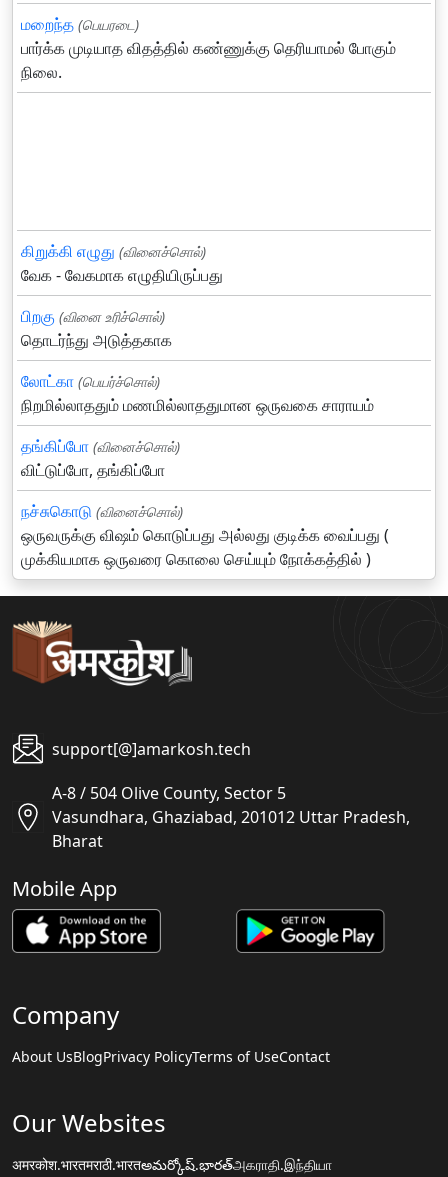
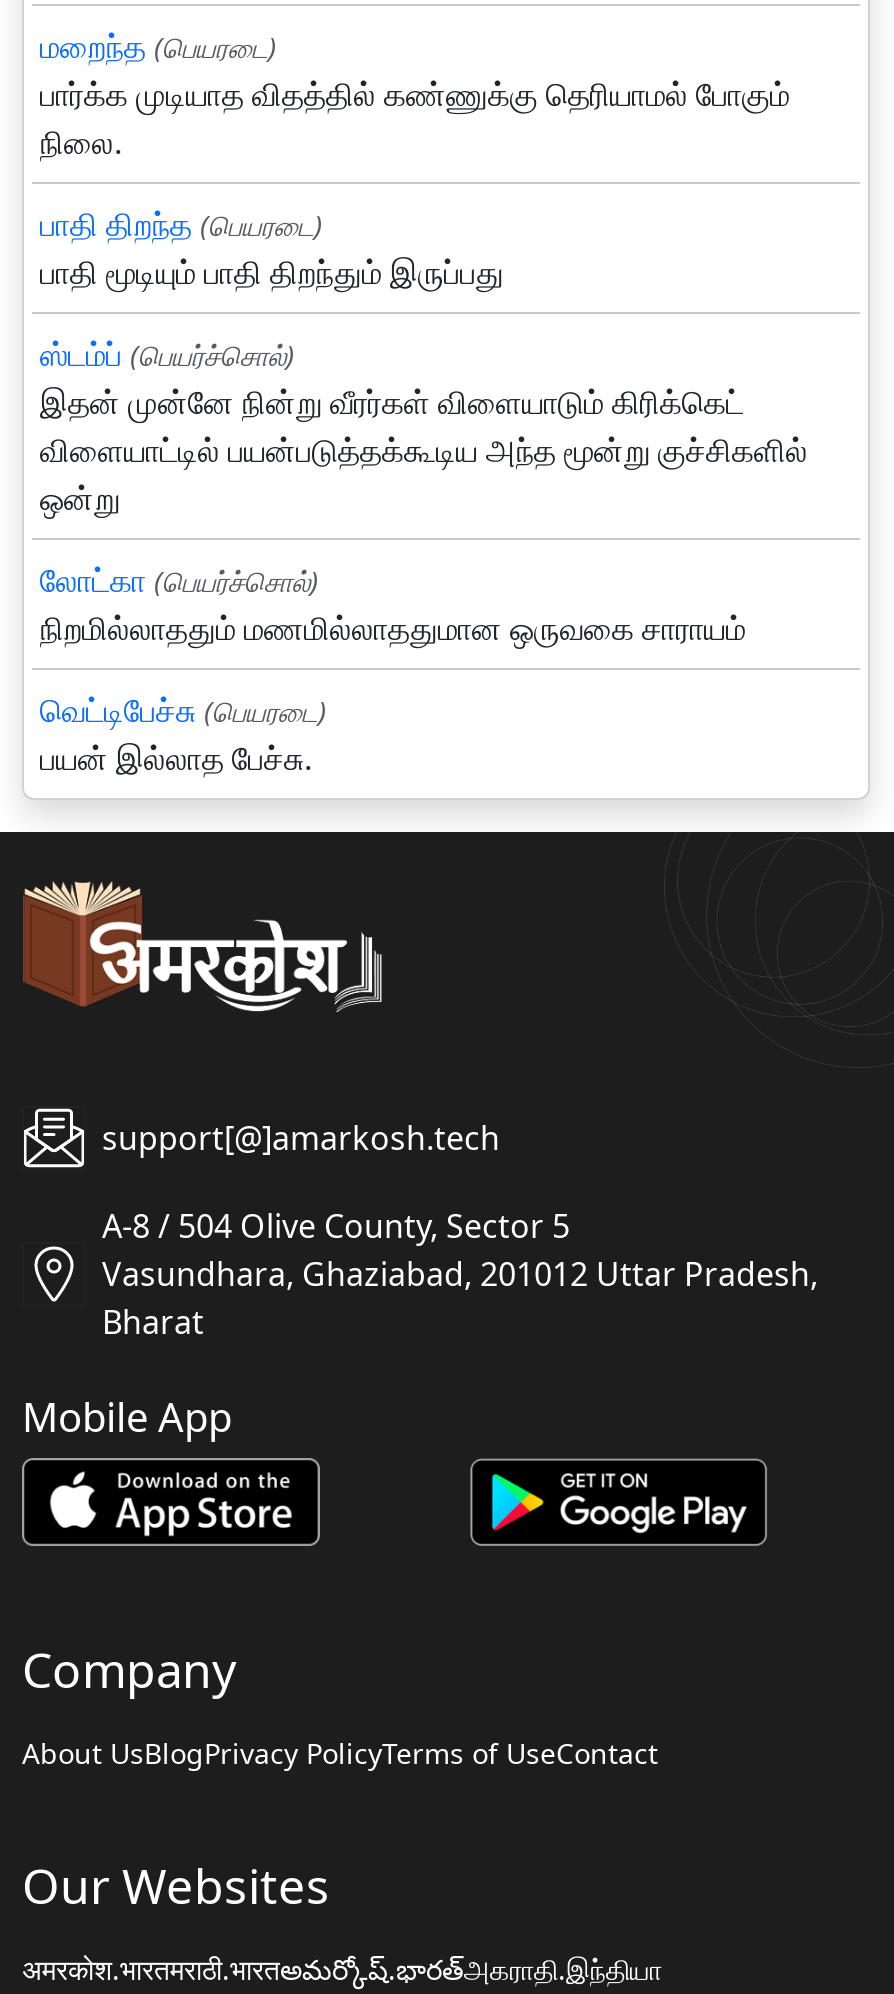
[21,240,223,286] கிறுக்கி எழுது (வினைச்சொல்) | வேக - வேகமாக எழுதியிருப்பது -> [40,202,504,294] பாதி திறந்த (பெயரடை) | பாதி மூடியும் பாதி திறந்தும் இருப்பது
[21,305,172,351] பிறகு (வினை உரிச்சொல்) | தொடர்ந்து அடுத்தகாக -> [40,332,808,520] ஸ்டம்ப் (பெயர்ச்சொல்) | இதன் முன்னே நின்று வீரர்கள் விளையாடும் கிரிக்கெட் | விளையாட்டில் பயன்படுத்தக்கூடிய அந்த மூன்று குச்சிகளில் | ஒன்று
[21,435,389,570] தங்கிப்போ (வினைச்சொல்) | விட்டுப்போ, தங்கிப்போ | நச்சுகொடு (வினைச்சொல்) | ஒருவருக்கு விஷம் கொடுப்பது அல்லது குடிக்க வைப்பது ( | முக்கியமாக ஒருவரை கொலை செய்யும் நோக்கத்தில் ) -> [40,688,326,780] வெட்டிபேச்சு (பெயரடை) | பயன் இல்லாத பேச்சு.

